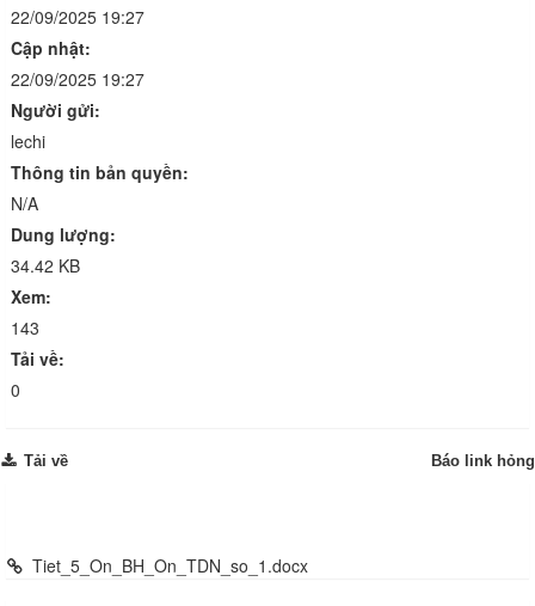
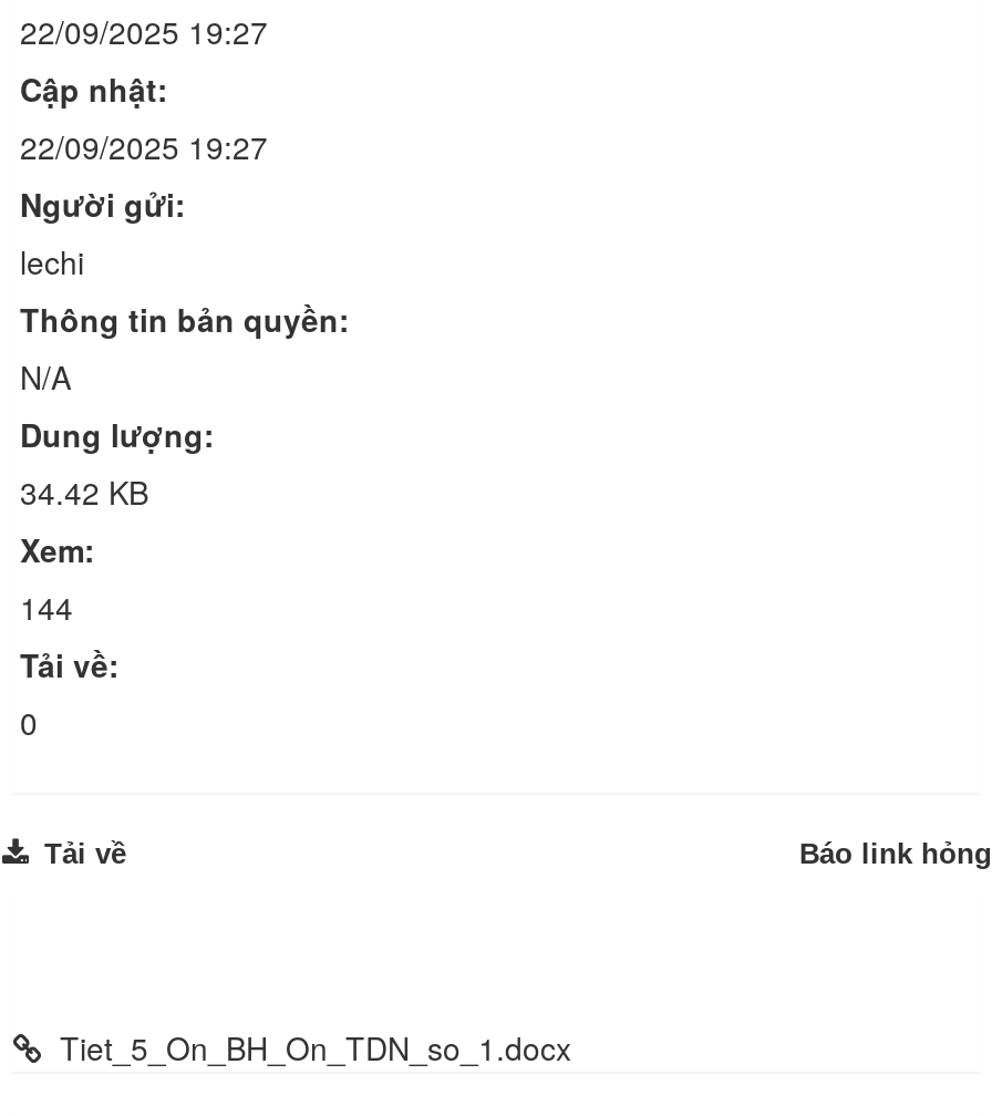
[11,315,39,339] 143 -> [20,584,73,628] 144

